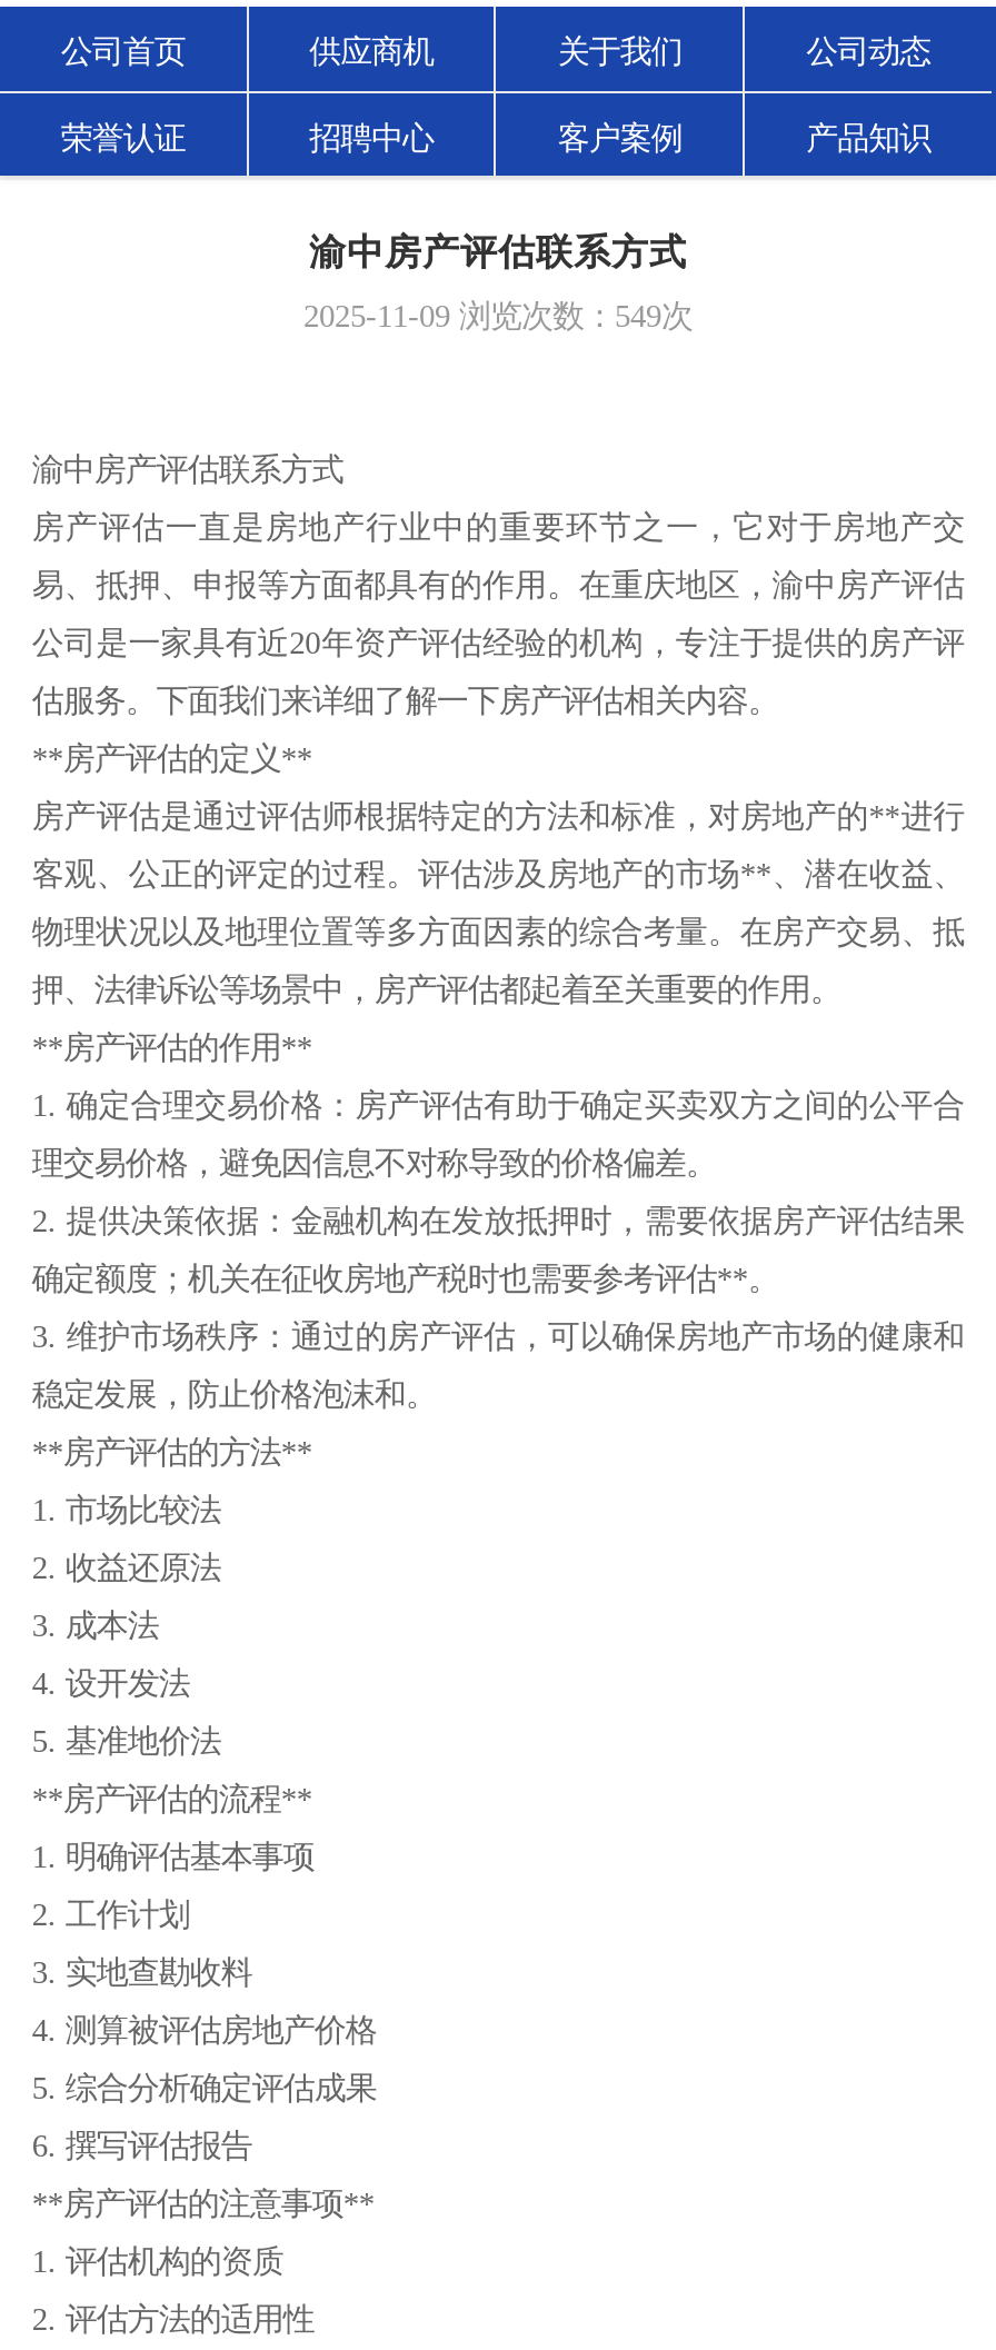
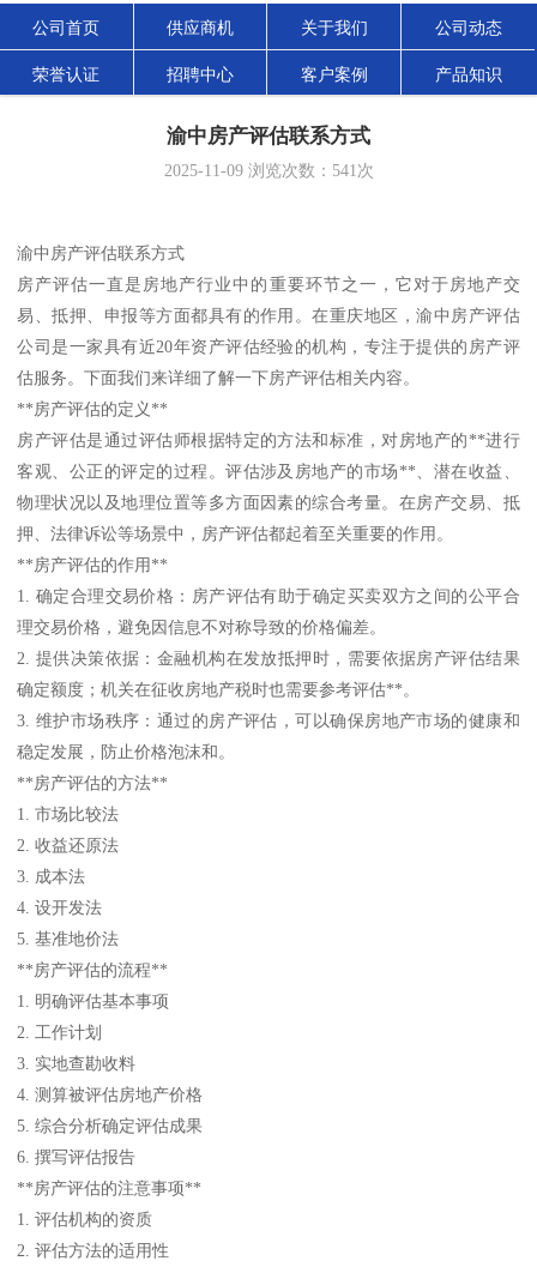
[303,299,693,335] 2025-11-09浏览次数：549次 -> [164,161,373,180] 2025-11-09浏览次数：541次

